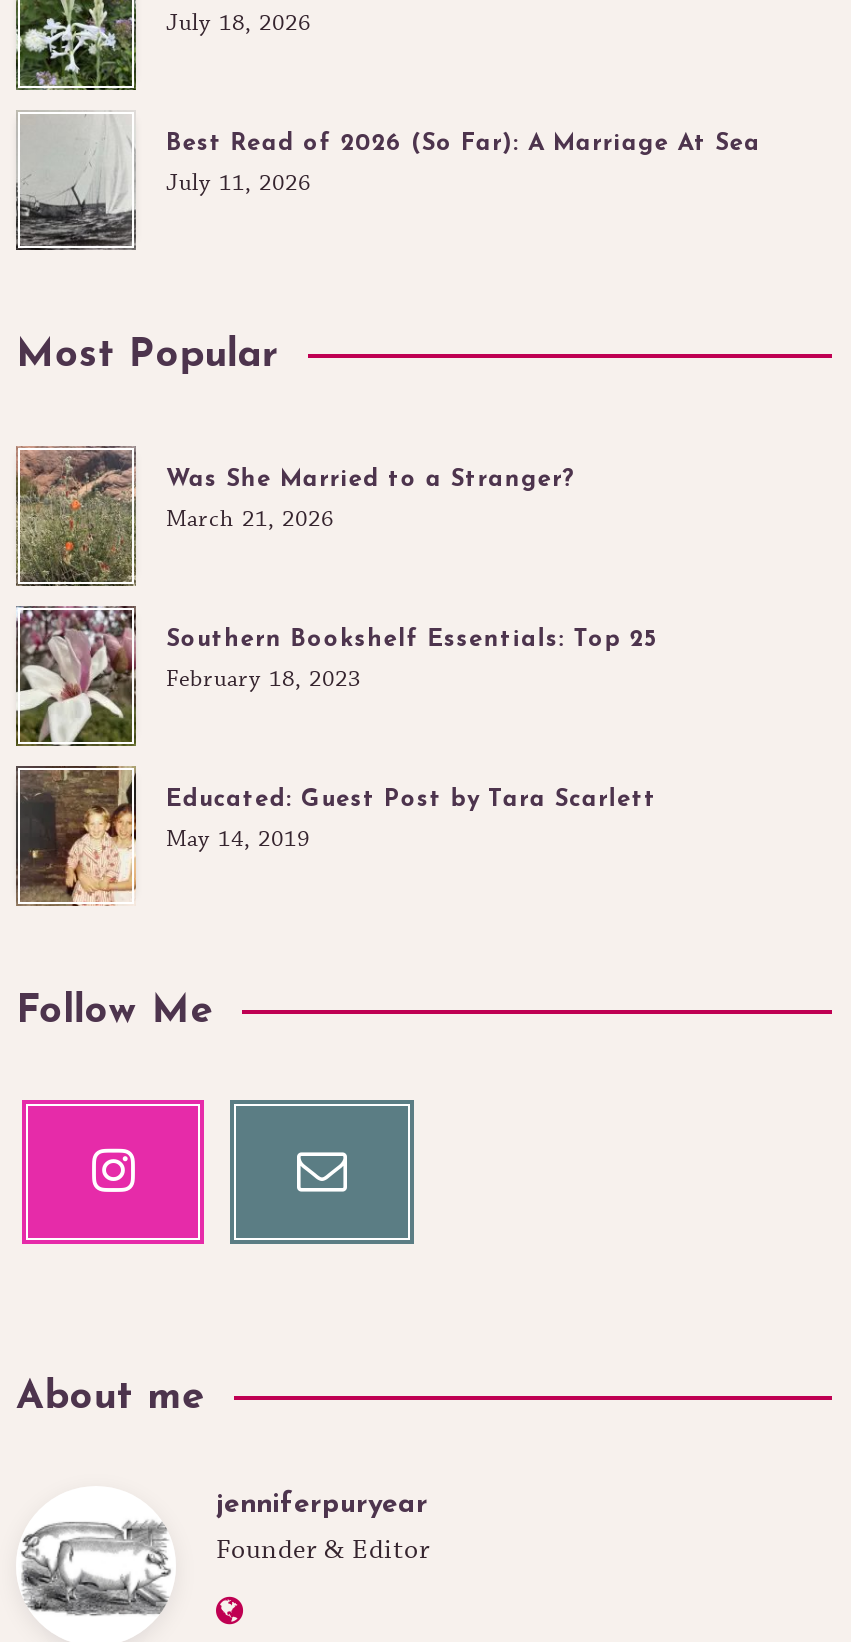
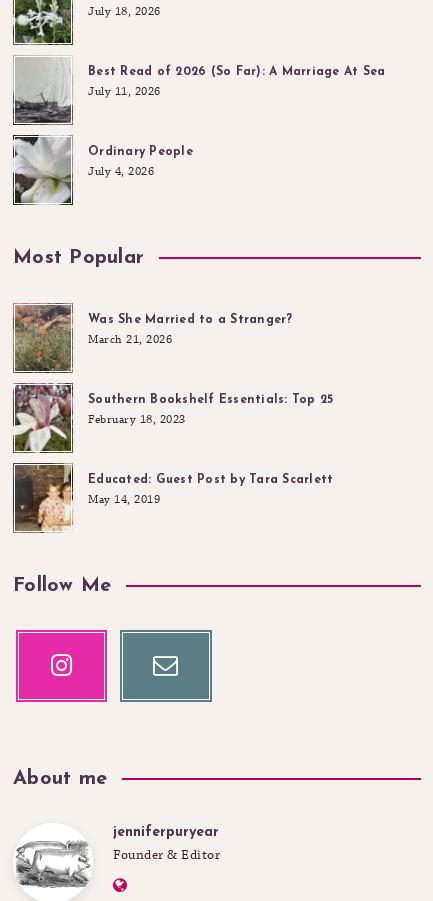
none -> [12,134,193,205] [image] | Ordinary People | July 4, 2026

